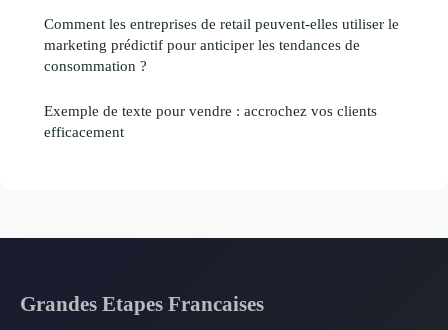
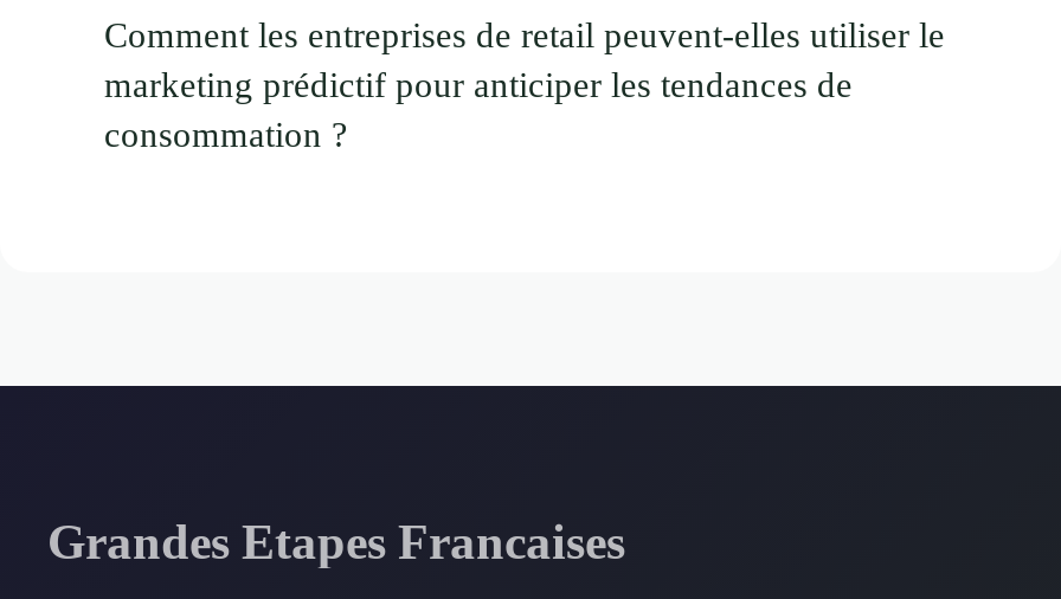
[44,102,377,140] Exemple de texte pour vendre : accrochez vos clients | efficacement -> none

